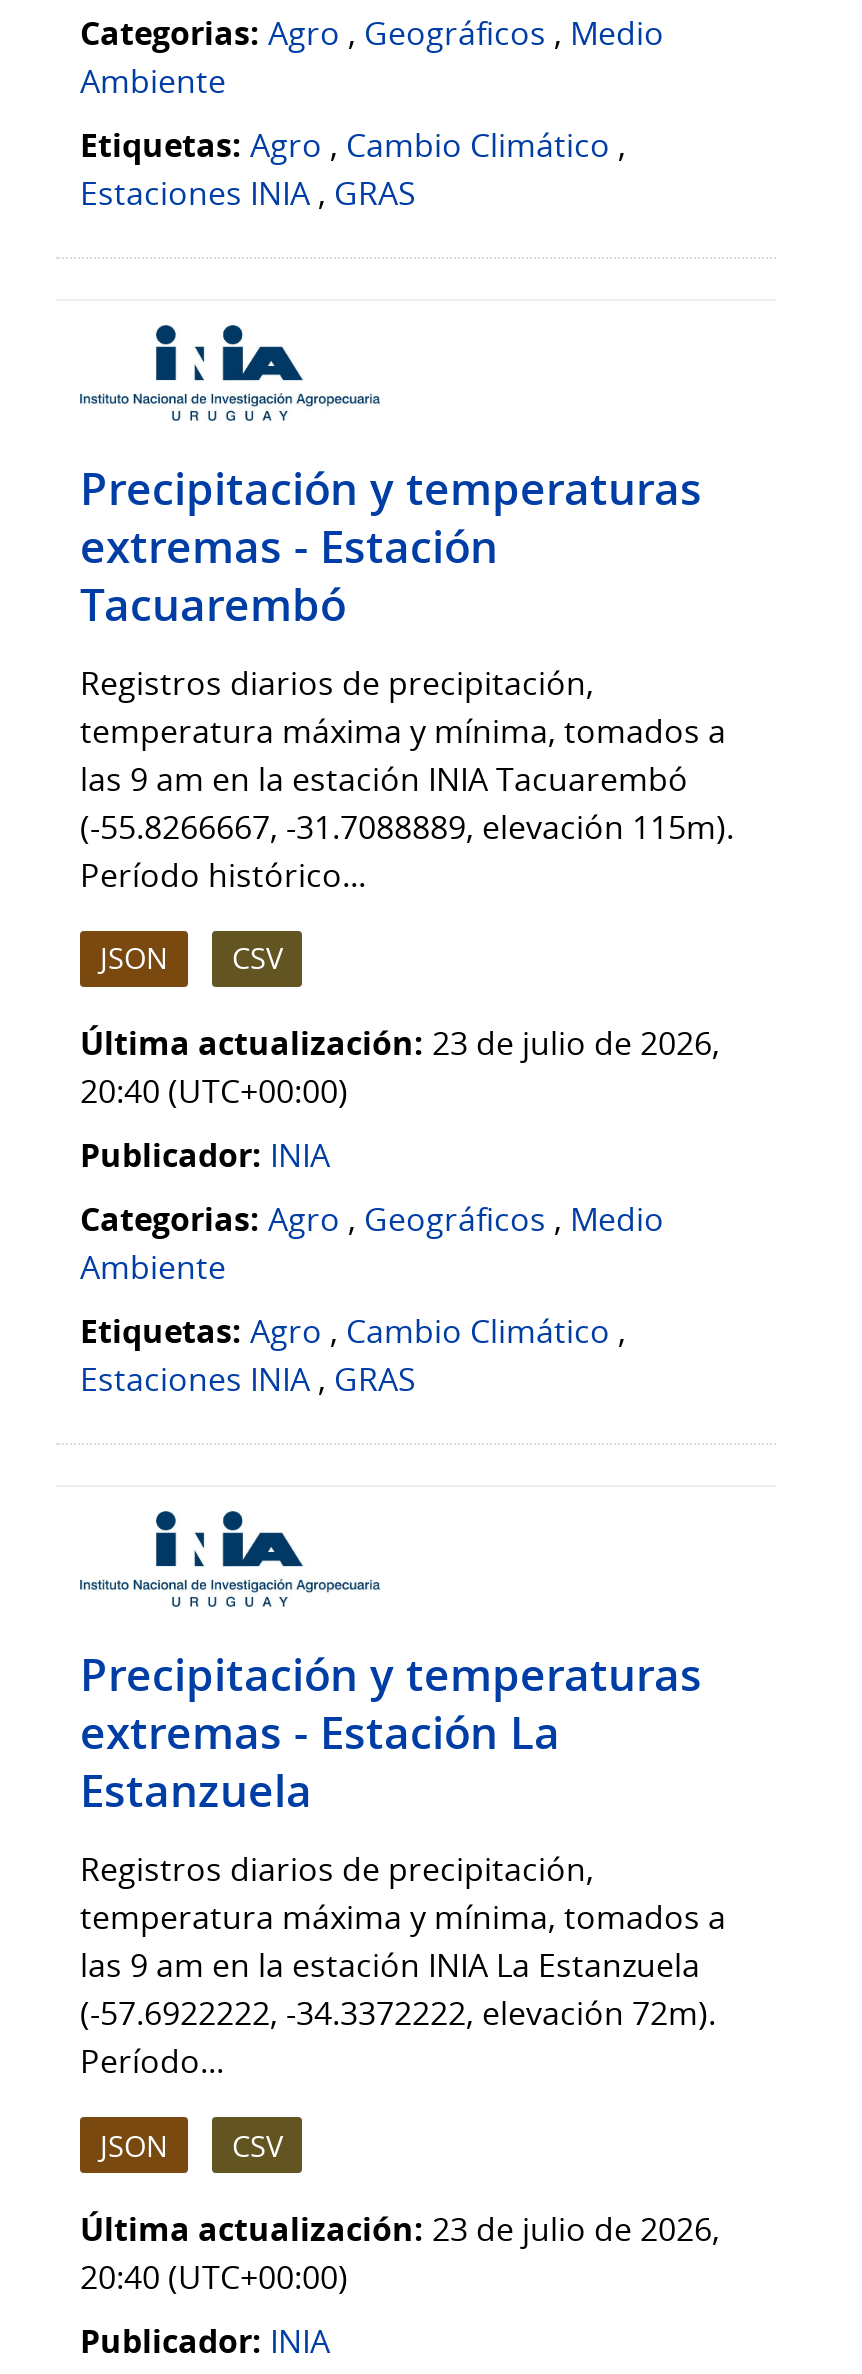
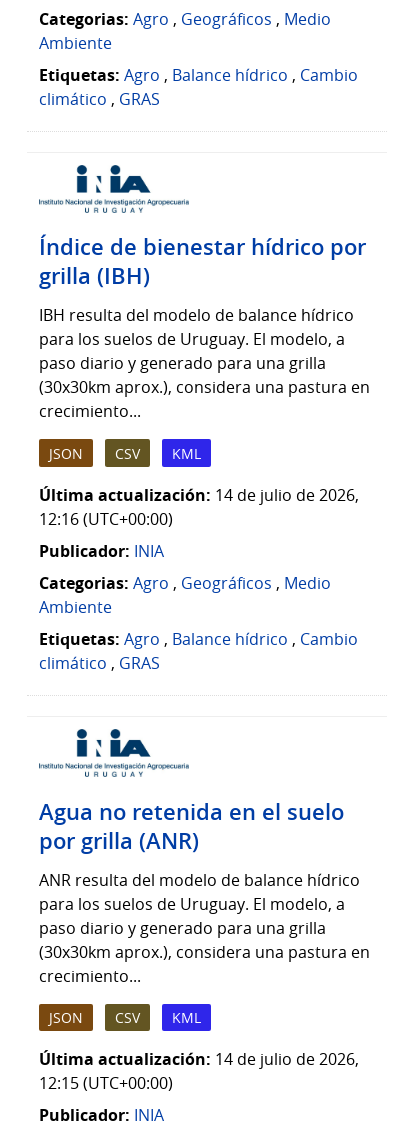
[80,122,626,214] Etiquetas: Agro, Cambio Climático, | Estaciones INIA, GRAS -> [39,64,358,110] Etiquetas: Agro, Balance hídrico, Cambio | climático, GRAS
[80,460,734,898] Precipitación y temperaturas | extremas - Estación | Tacuarembó | Registros diarios de precipitación, | temperatura máxima y mínima, tomados a | las 9 am en la estación INIA Tacuarembó | (-55.8266667, -31.7088889, elevación 115m). | Período histórico... -> [39,232,370,422] Índice de bienestar hídrico por | grilla (IBH) | IBH resulta del modelo de balance hídrico | para los suelos de Uruguay. El modelo, a | paso diario y generado para una grilla | (30x30km aprox.), considera una pastura en | crecimiento...
[80,1021,720,1113] Última actualización: 23 de julio de 2026, | 20:40 (UTC+00:00) -> [39,444,359,530] KML | Última actualización: 14 de julio de 2026, | 12:16 (UTC+00:00)
[80,1309,626,1401] Etiquetas: Agro, Cambio Climático, | Estaciones INIA, GRAS -> [39,628,358,674] Etiquetas: Agro, Balance hídrico, Cambio | climático, GRAS
[80,1646,726,2084] Precipitación y temperaturas | extremas - Estación La | Estanzuela | Registros diarios de precipitación, | temperatura máxima y mínima, tomados a | las 9 am en la estación INIA La Estanzuela | (-57.6922222, -34.3372222, elevación 72m). | Período... -> [39,796,370,986] Agua no retenida en el suelo | por grilla (ANR) | ANR resulta del modelo de balance hídrico | para los suelos de Uruguay. El modelo, a | paso diario y generado para una grilla | (30x30km aprox.), considera una pastura en | crecimiento...
[80,2207,720,2299] Última actualización: 23 de julio de 2026, | 20:40 (UTC+00:00) -> [39,1008,359,1094] KML | Última actualización: 14 de julio de 2026, | 12:15 (UTC+00:00)

